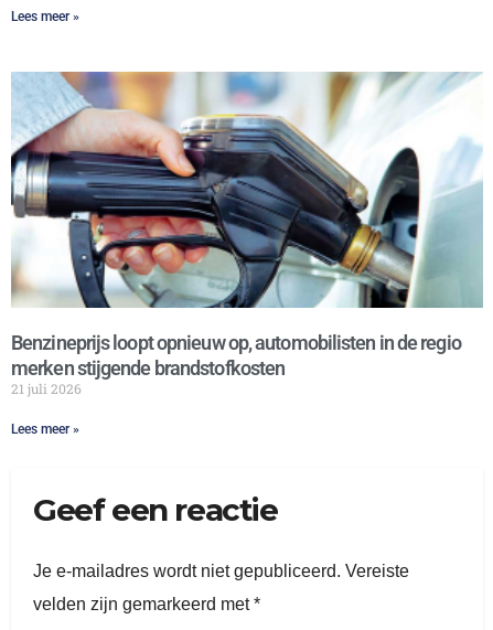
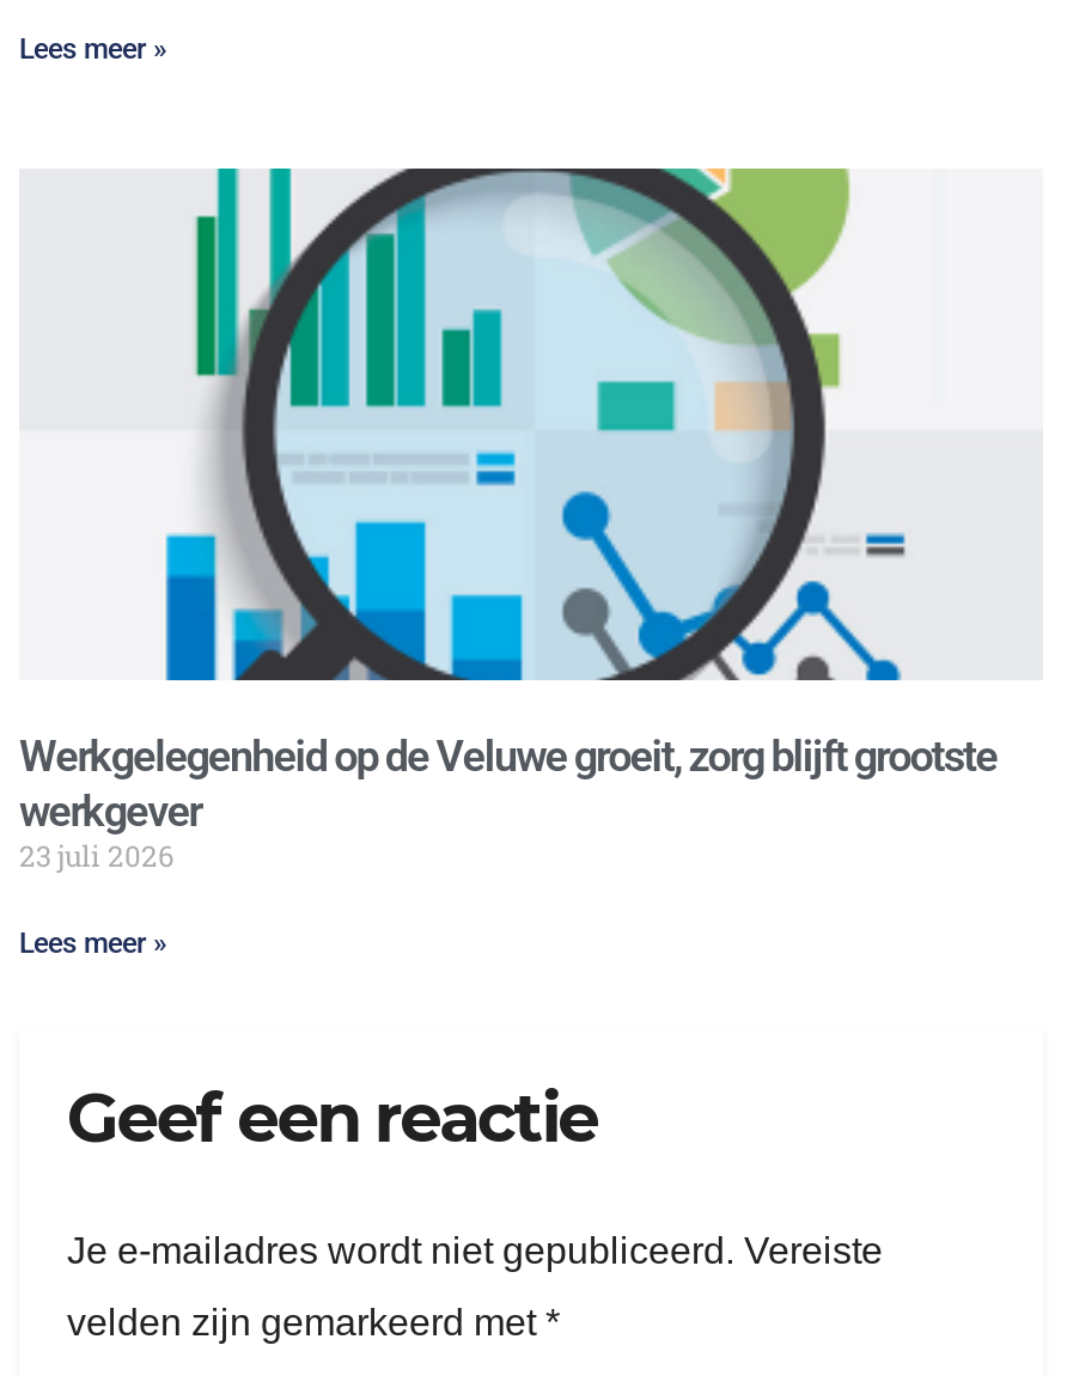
[10,71,483,398] [image] | Benzineprijs loopt opnieuw op, automobilisten in de regio | merken stijgende brandstofkosten | 21 juli 2026 -> [19,166,1041,875] [image] | Werkgelegenheid op de Veluwe groeit, zorg blijft grootste | werkgever | 23 juli 2026

